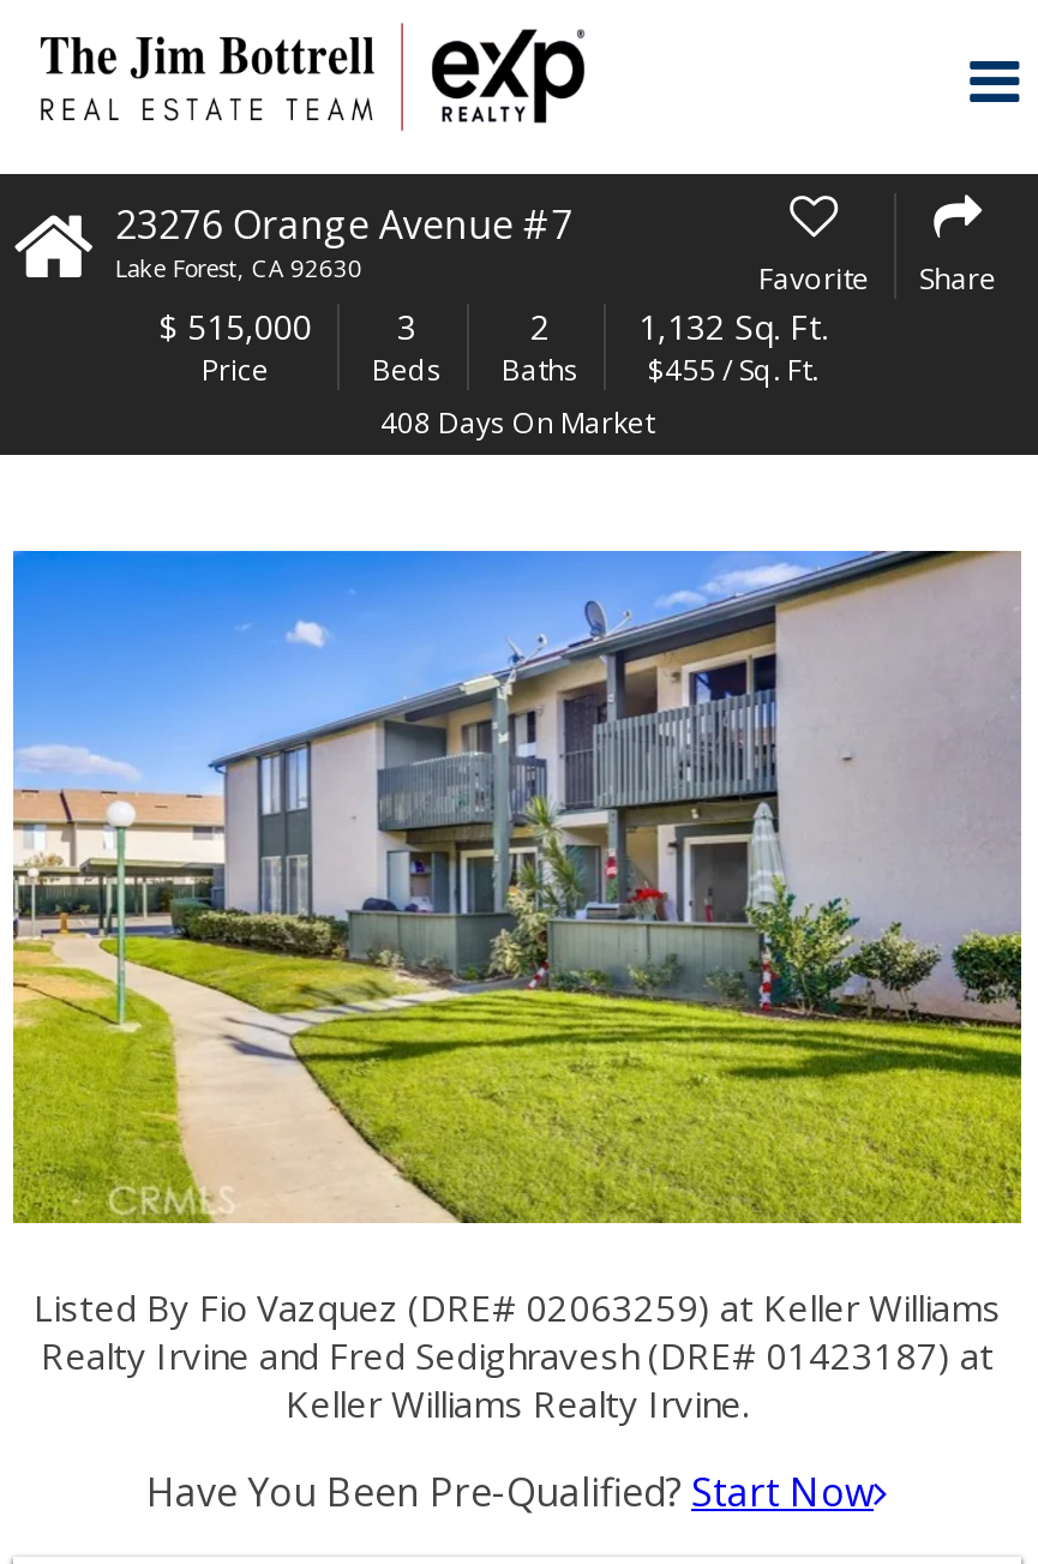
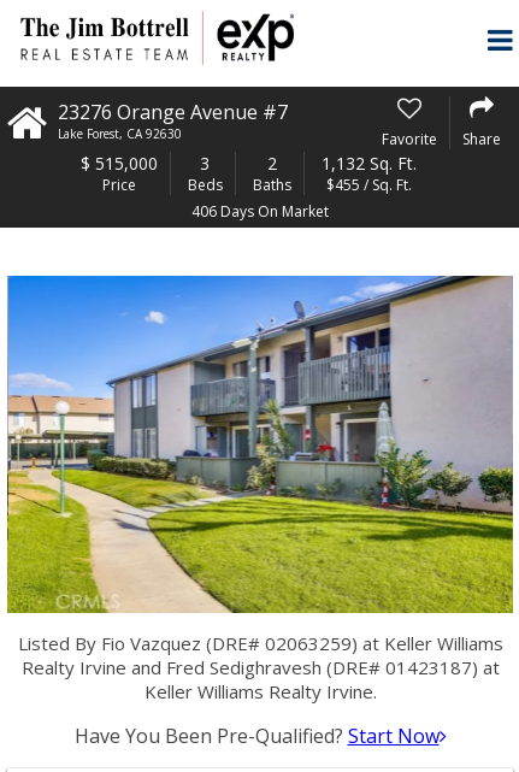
[380,402,654,443] 408 Days On Market -> [191,201,329,222] 406 Days On Market

